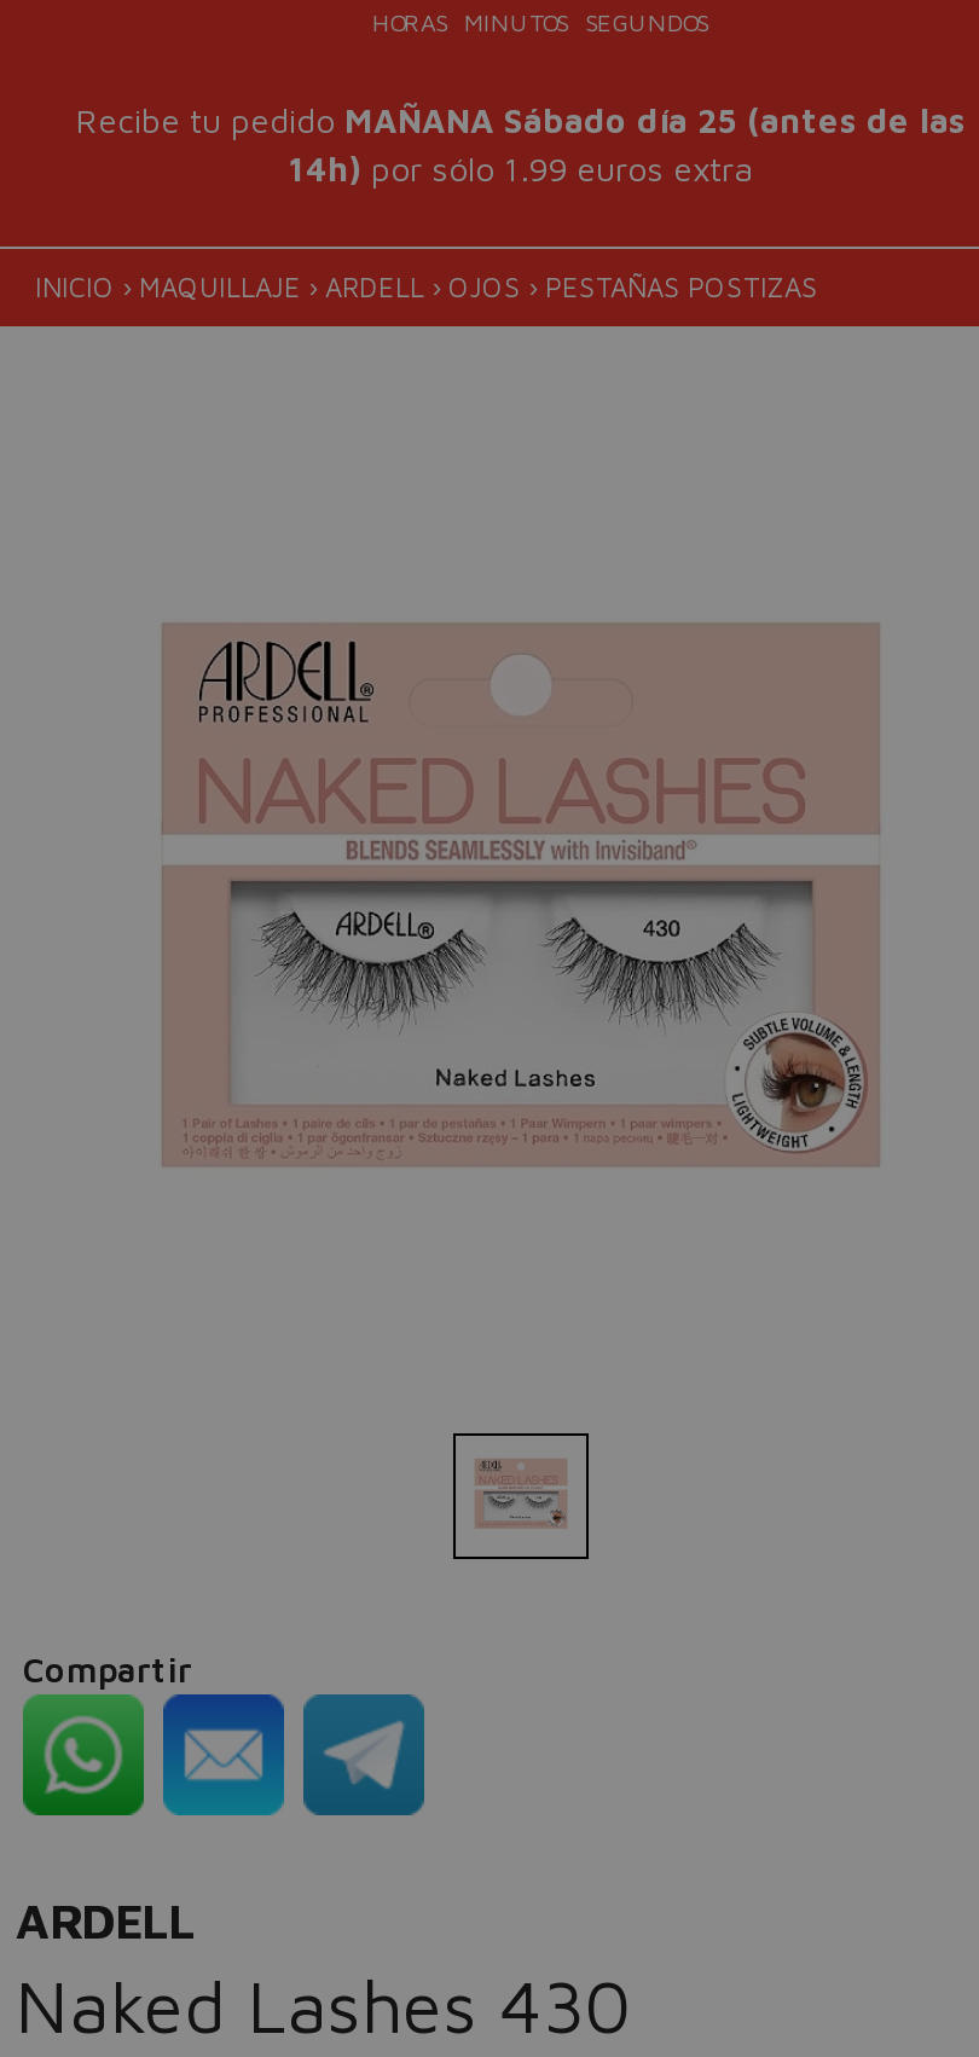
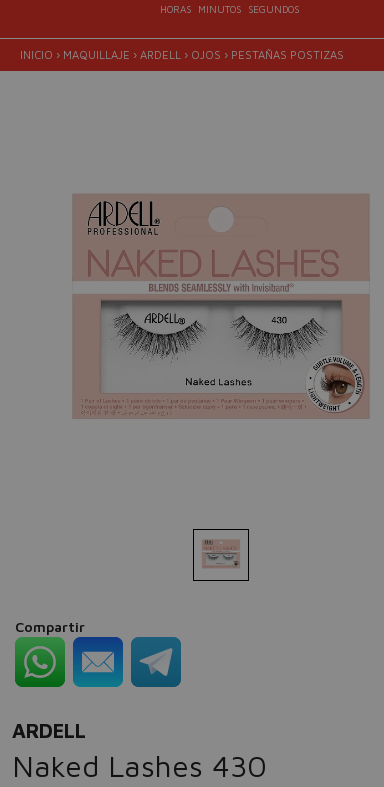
[76,99,966,189] Recibe tu pedido MAÑANA Sábado día 25 (antes de las | 14h) por sólo 1.99 euros extra -> none

